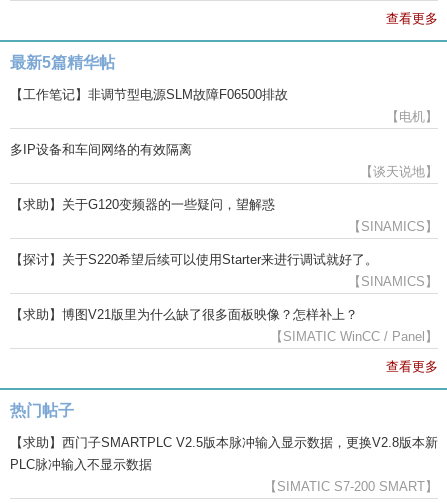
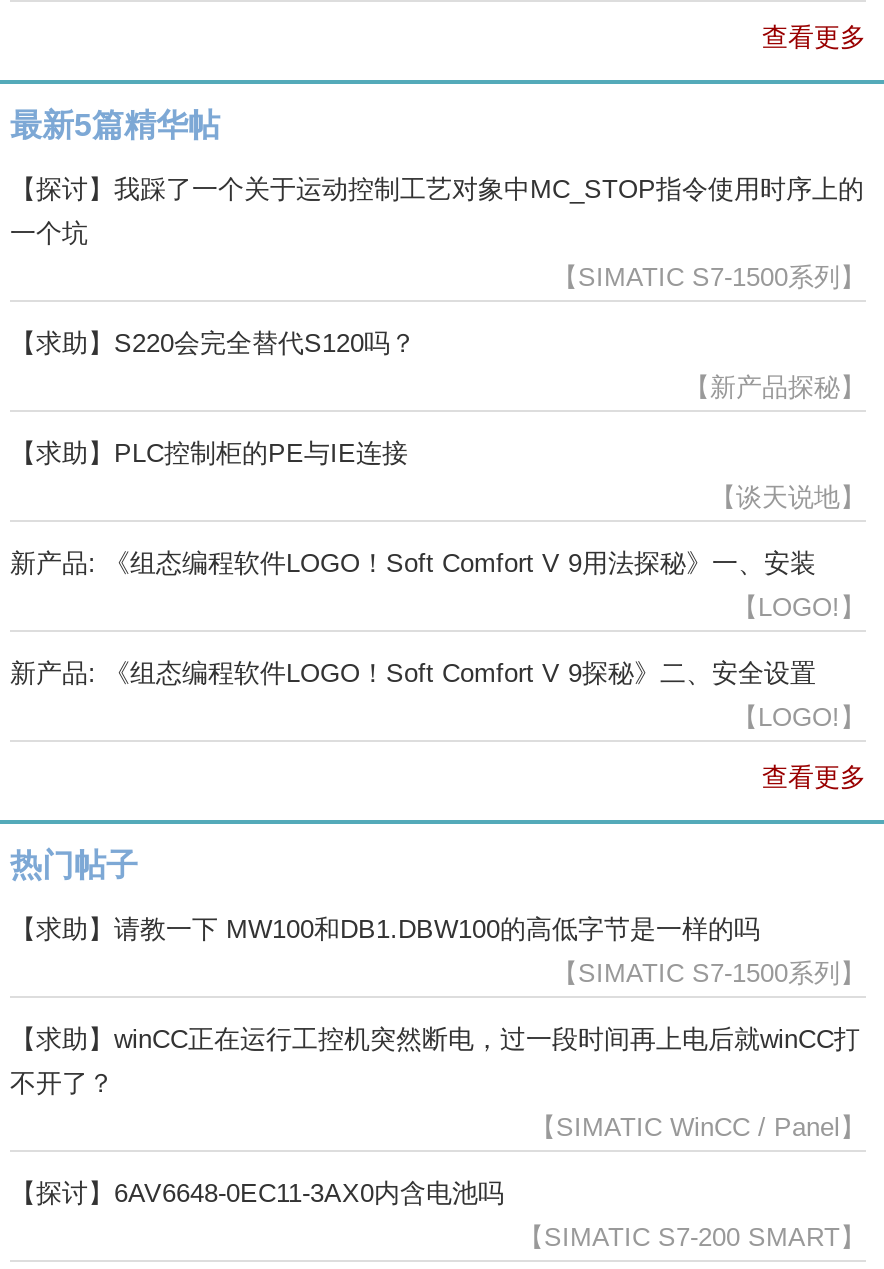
[10,87,438,157] 【工作笔记】非调节型电源SLM故障F06500排故 | 【电机】 | 多IP设备和车间网络的有效隔离 -> [10,174,866,468] 【探讨】我踩了一个关于运动控制工艺对象中MC_STOP指令使用时序上的 | 一个坑 | 【SIMATIC S7-1500系列】 | 【求助】S220会完全替代S120吗？ | 【新产品探秘】 | 【求助】PLC控制柜的PE与IE连接
[10,197,438,322] 【求助】关于G120变频器的一些疑问，望解惑 | 【SINAMICS】 | 【探讨】关于S220希望后续可以使用Starter来进行调试就好了。 | 【SINAMICS】 | 【求助】博图V21版里为什么缺了很多面板映像？怎样补上？ -> [10,548,866,732] 新产品: 《组态编程软件LOGO！Soft Comfort V 9用法探秘》一、安装 | 【LOGO!】 | 新产品: 《组态编程软件LOGO！Soft Comfort V 9探秘》二、安全设置 | 【LOGO!】
moved [270,329,438,344] -> [530,1112,866,1142]: 【SIMATIC WinCC / Panel】
[10,435,438,472] 【求助】西门子SMARTPLC V2.5版本脉冲输入显示数据，更换V2.8版本新 | PLC脉冲输入不显示数据 -> [10,914,866,1208] 【求助】请教一下 MW100和DB1.DBW100的高低字节是一样的吗 | 【SIMATIC S7-1500系列】 | 【求助】winCC正在运行工控机突然断电，过一段时间再上电后就winCC打 | 不开了？ | 【探讨】6AV6648-0EC11-3AX0内含电池吗

